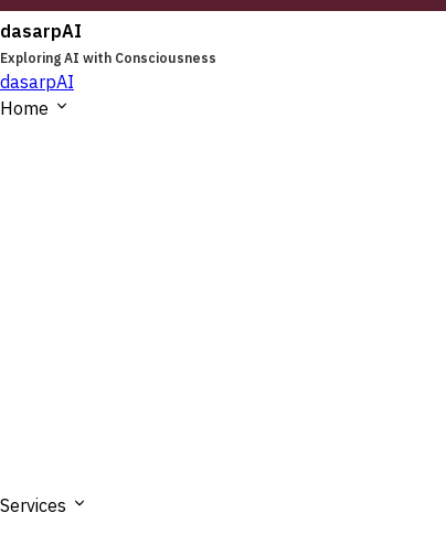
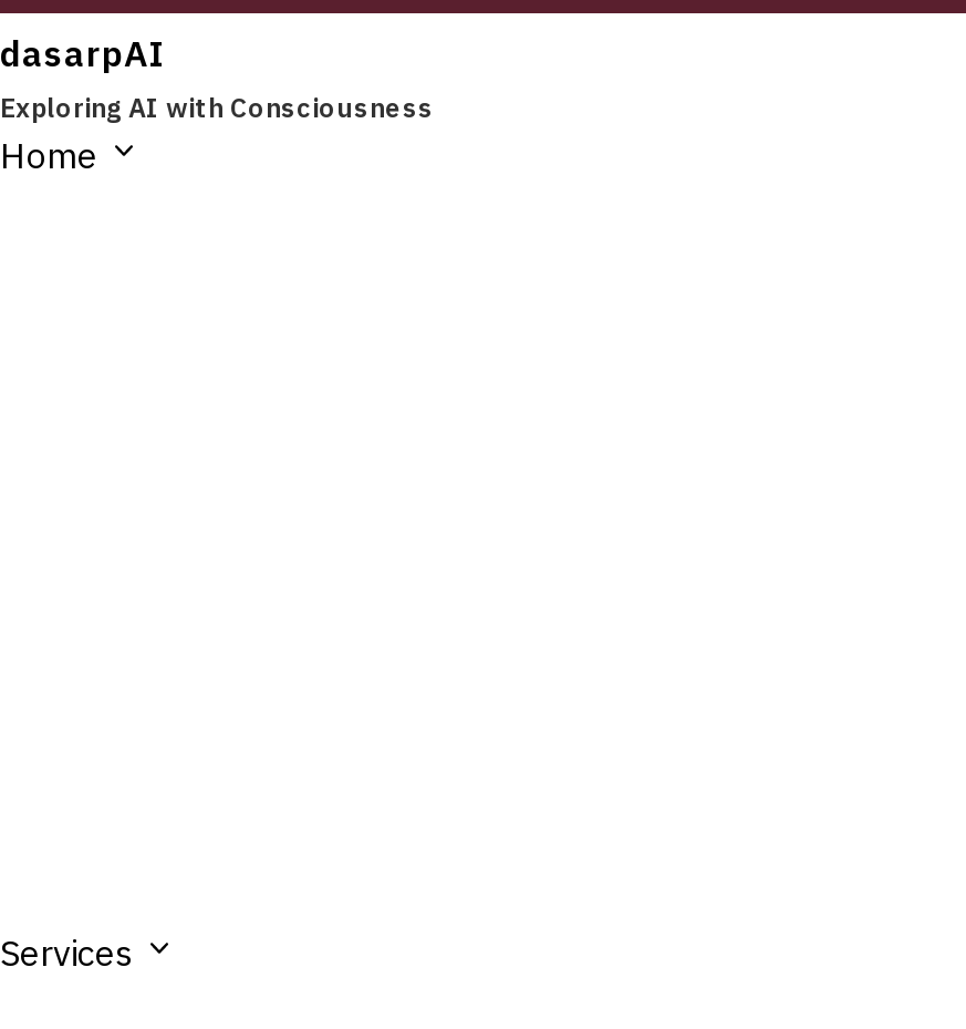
[0,71,74,93] dasarpAI -> none

